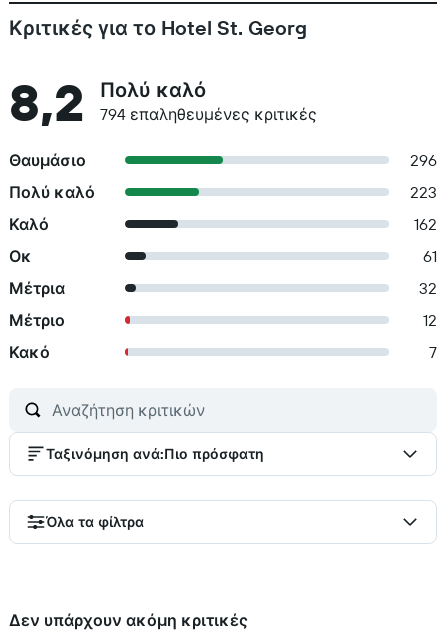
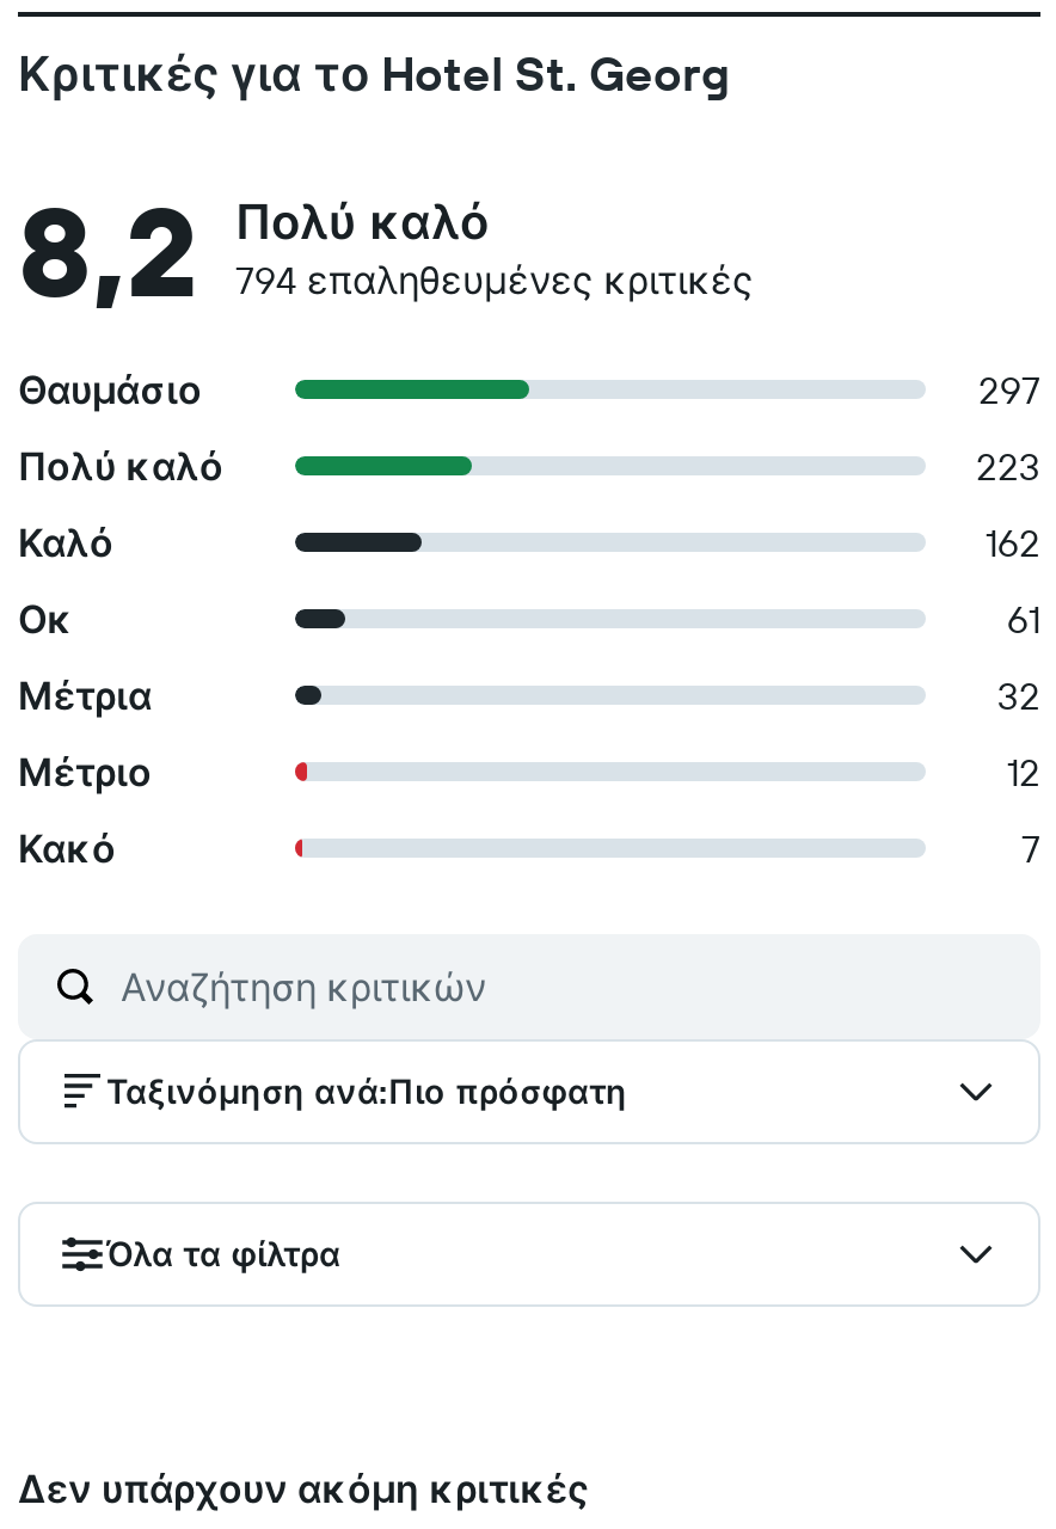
[410,150,437,170] 296 -> [978,366,1040,413] 297

